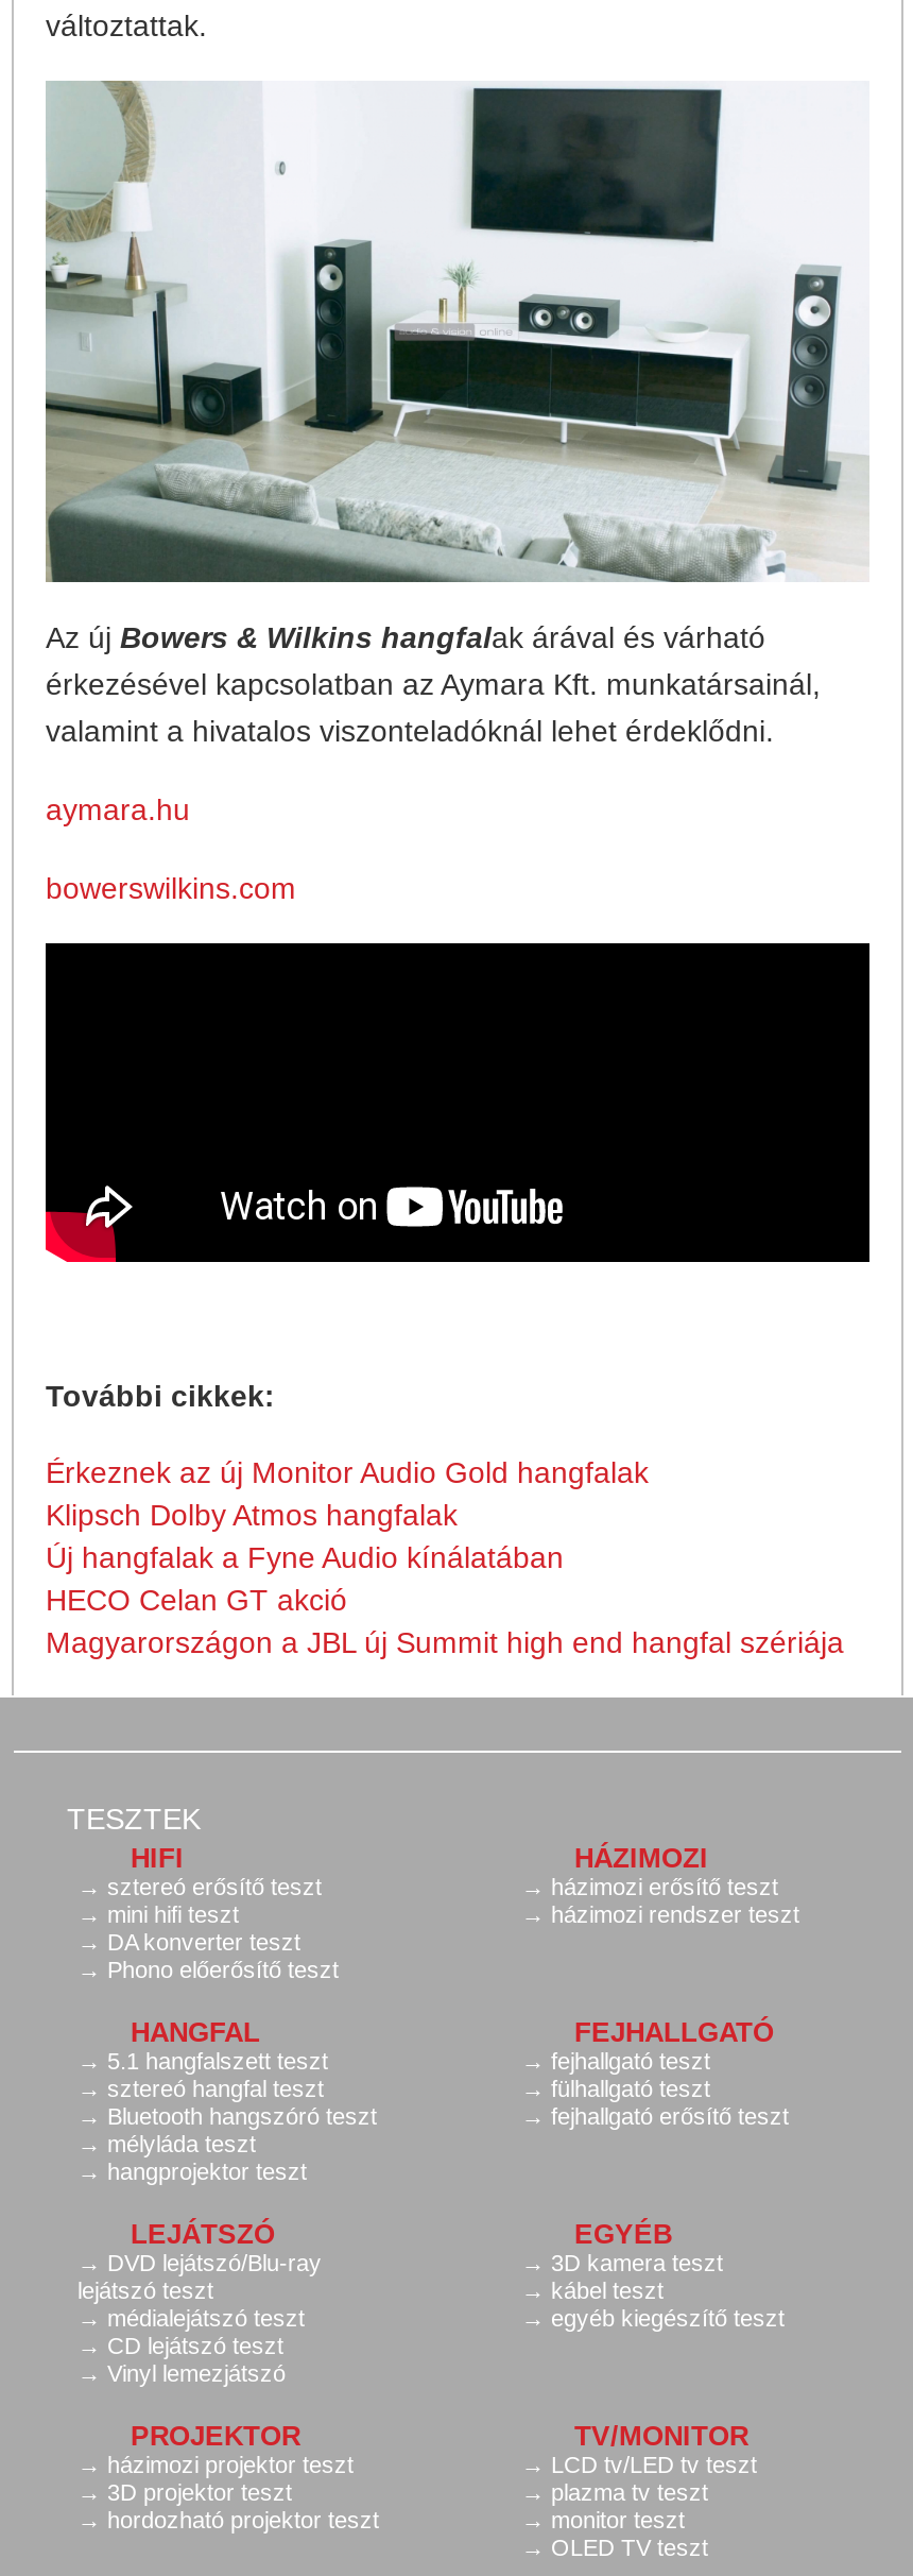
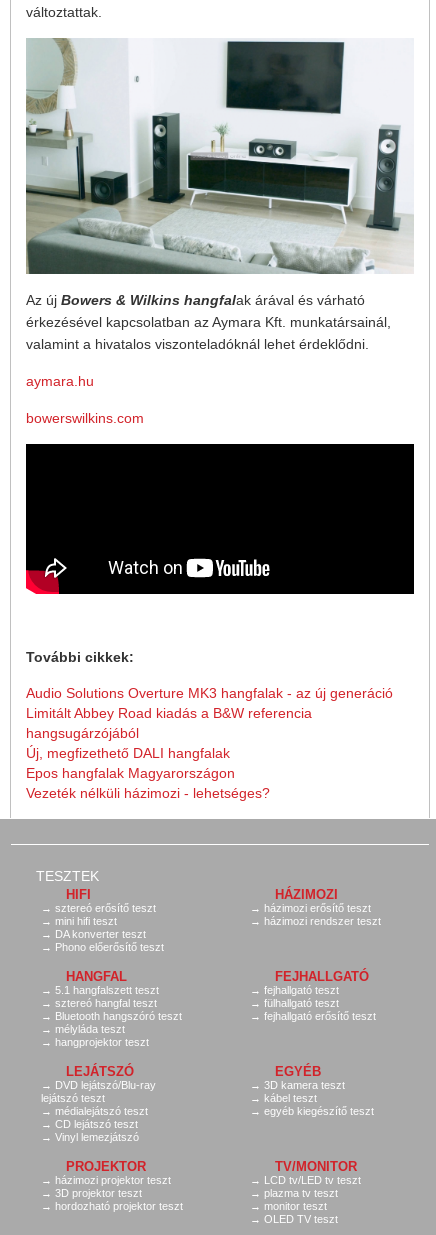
[46,1456,844,1659] Érkeznek az új Monitor Audio Gold hangfalak | Klipsch Dolby Atmos hangfalak | Új hangfalak a Fyne Audio kínálatában | HECO Celan GT akció | Magyarországon a JBL új Summit high end hangfal szériája -> [26,685,393,801] Audio Solutions Overture MK3 hangfalak - az új generáció | Limitált Abbey Road kiadás a B&W referencia | hangsugárzójából | Új, megfizethető DALI hangfalak | Epos hangfalak Magyarországon | Vezeték nélküli házimozi - lehetséges?

